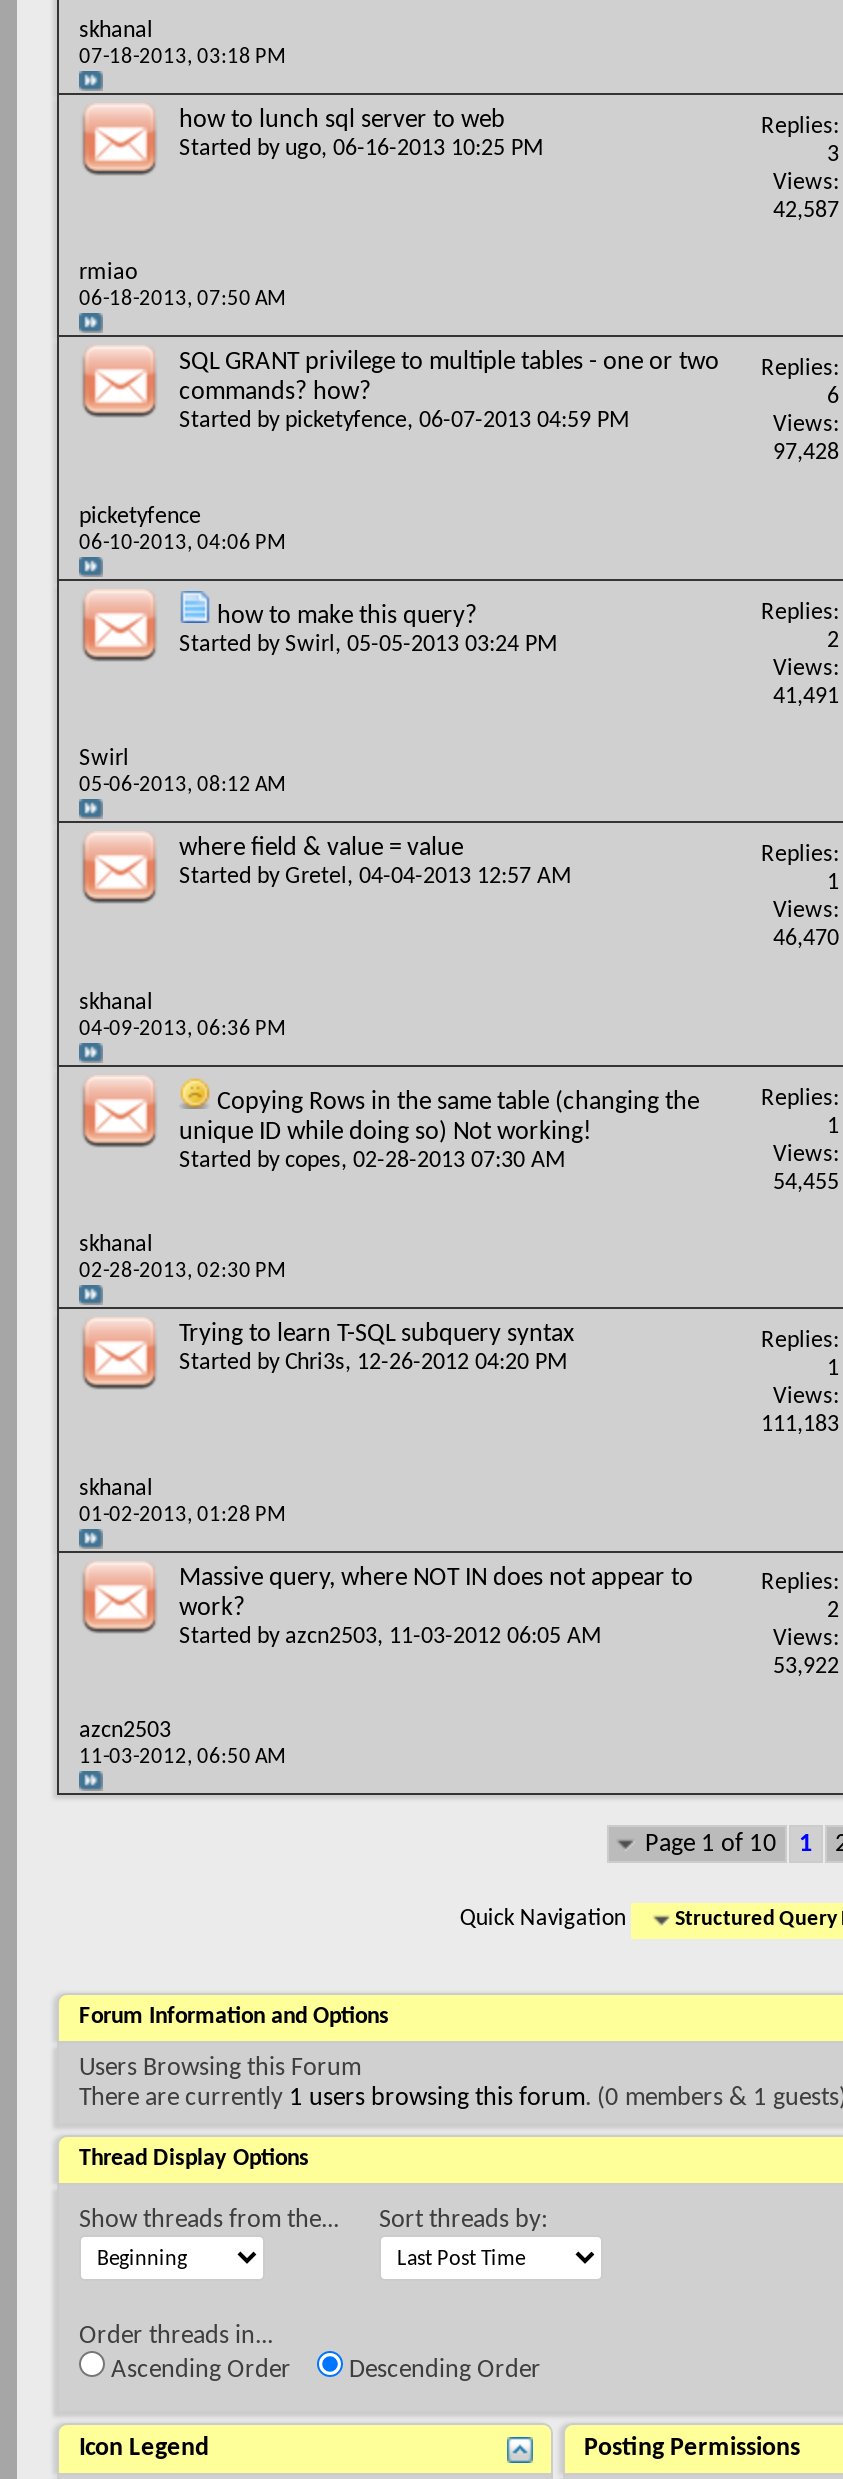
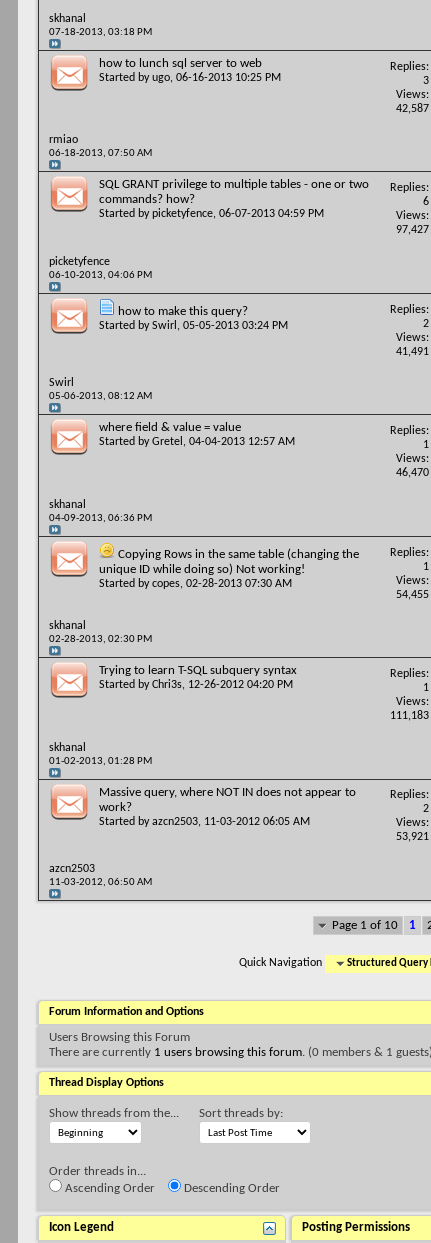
[773,441,839,465] 97,428 -> [396,224,429,236] 97,427
[773,1656,839,1680] 53,922 -> [396,831,429,843] 53,921

